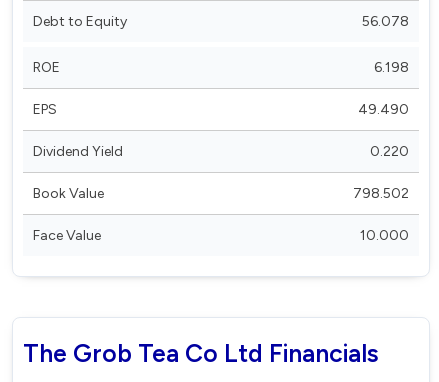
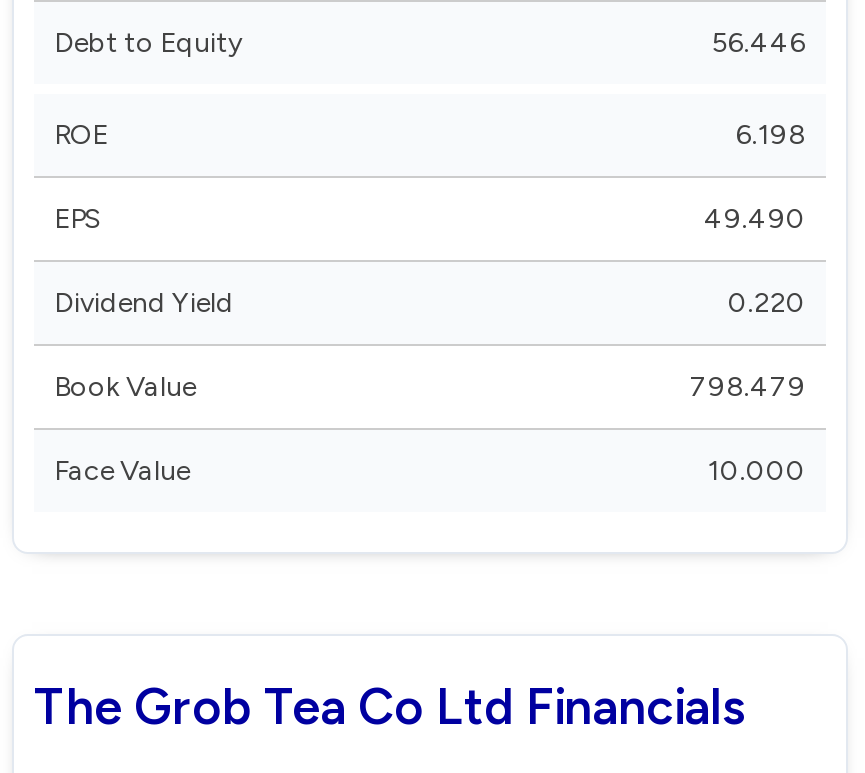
[362,13,409,30] 56.078 -> [712,26,806,60] 56.446
[353,185,409,202] 798.502 -> [690,370,806,404] 798.479

